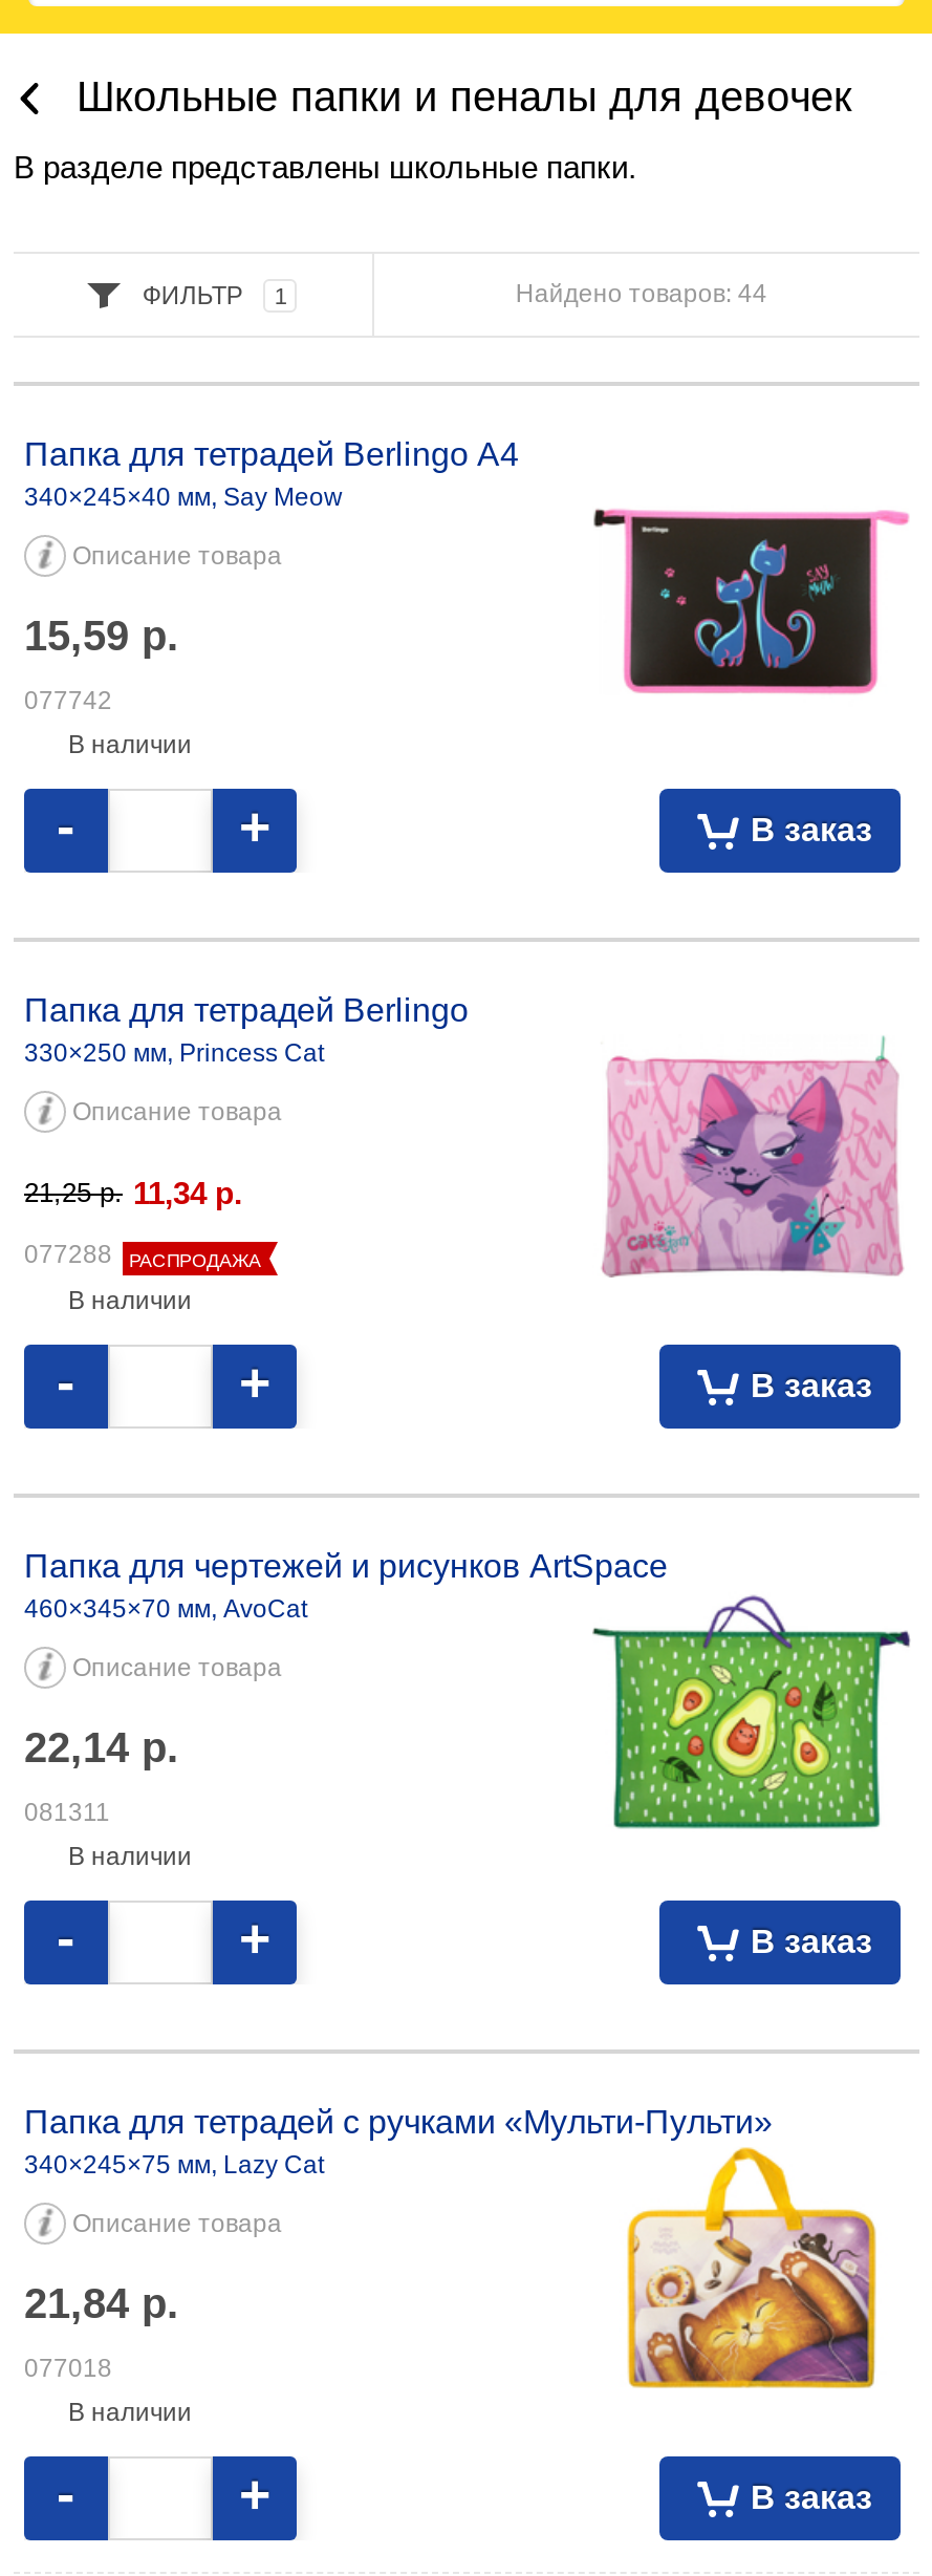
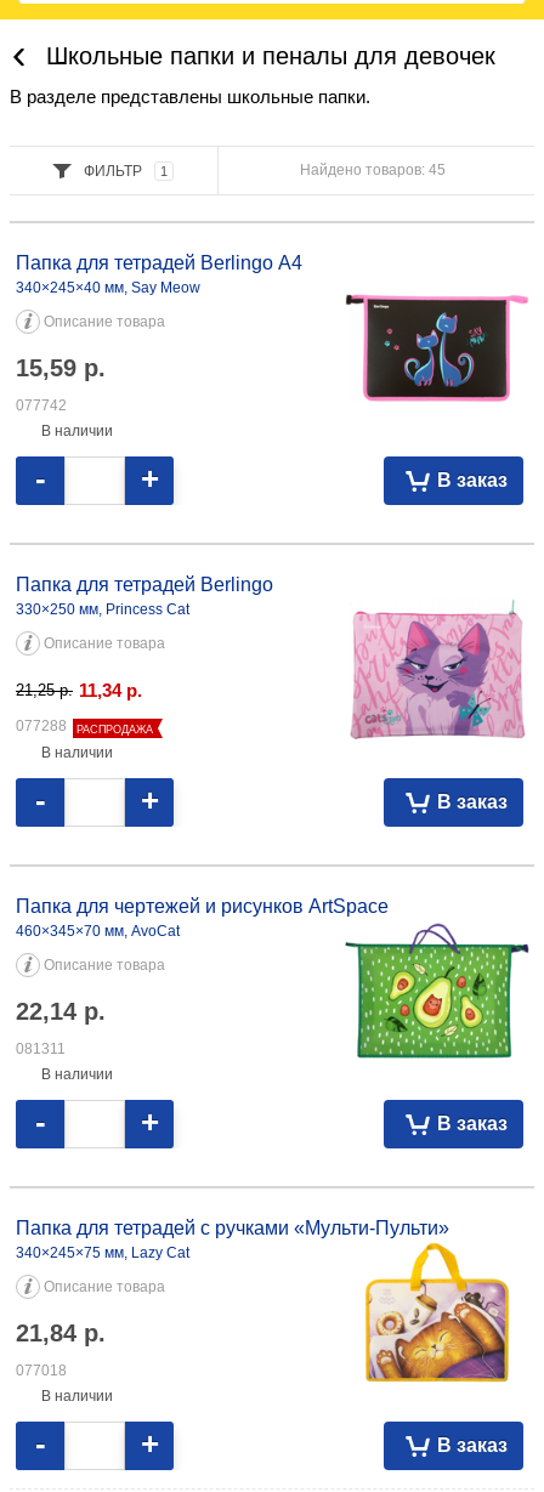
[516,279,767,308] Найдено товаров: 44 -> [300,161,446,178] Найдено товаров: 45

